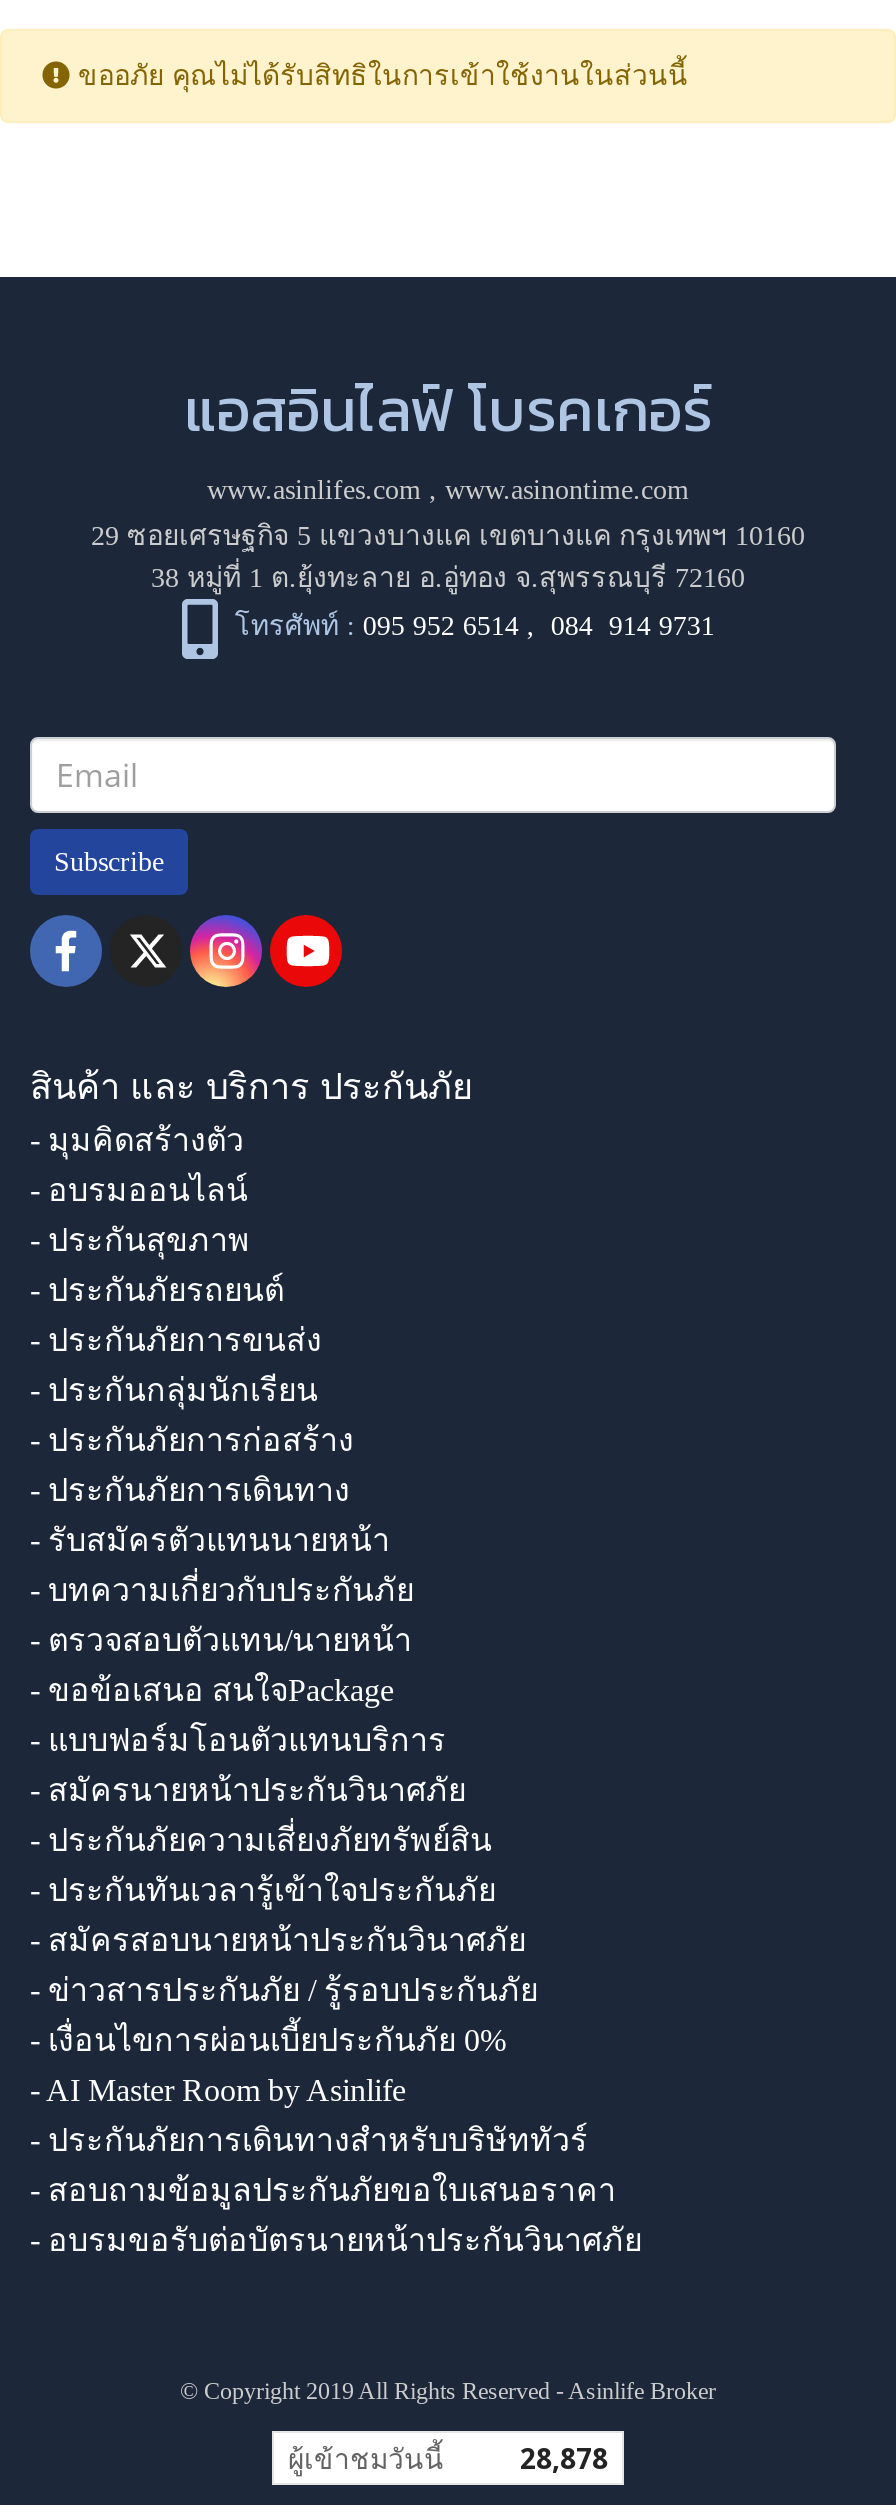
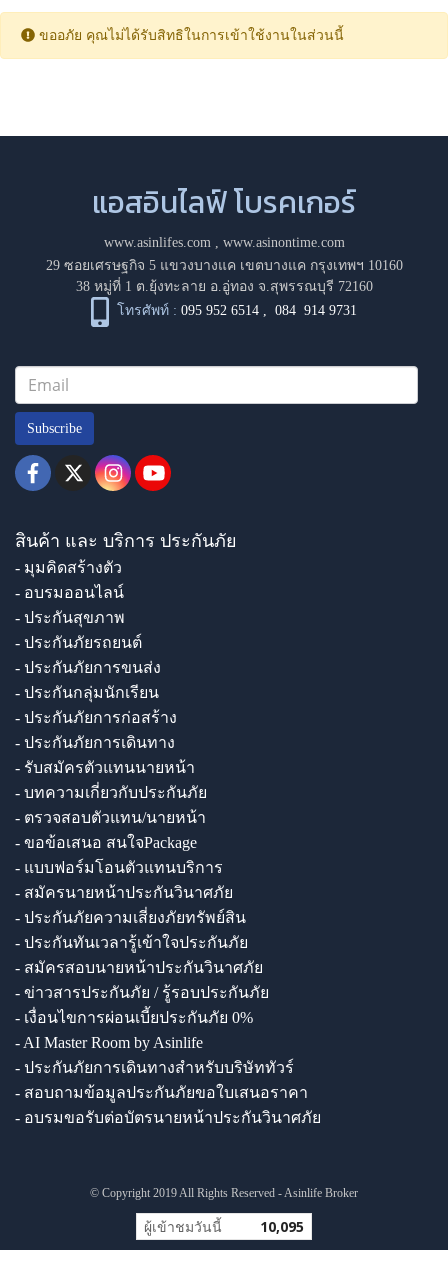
[288,2439,608,2477] ผู้เข้าชมวันนี้ 28,878 -> [144,1217,304,1236] ผู้เข้าชมวันนี้ 10,095

